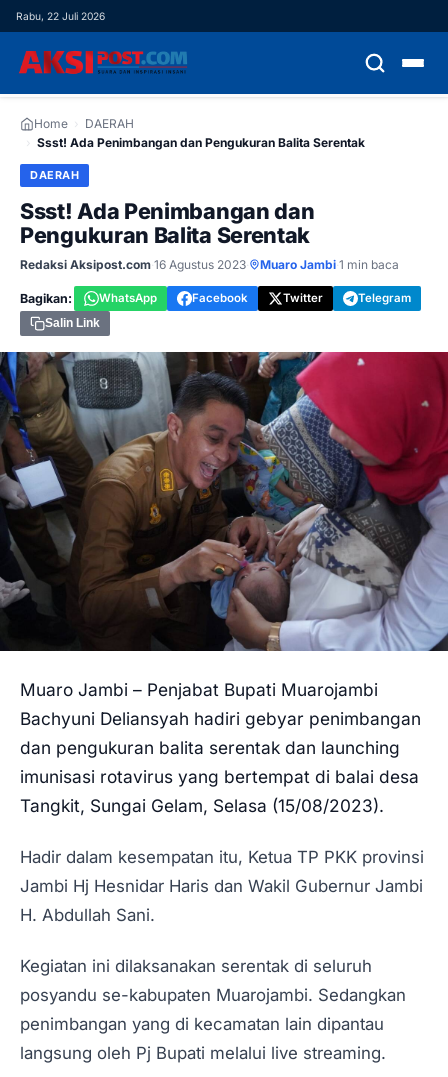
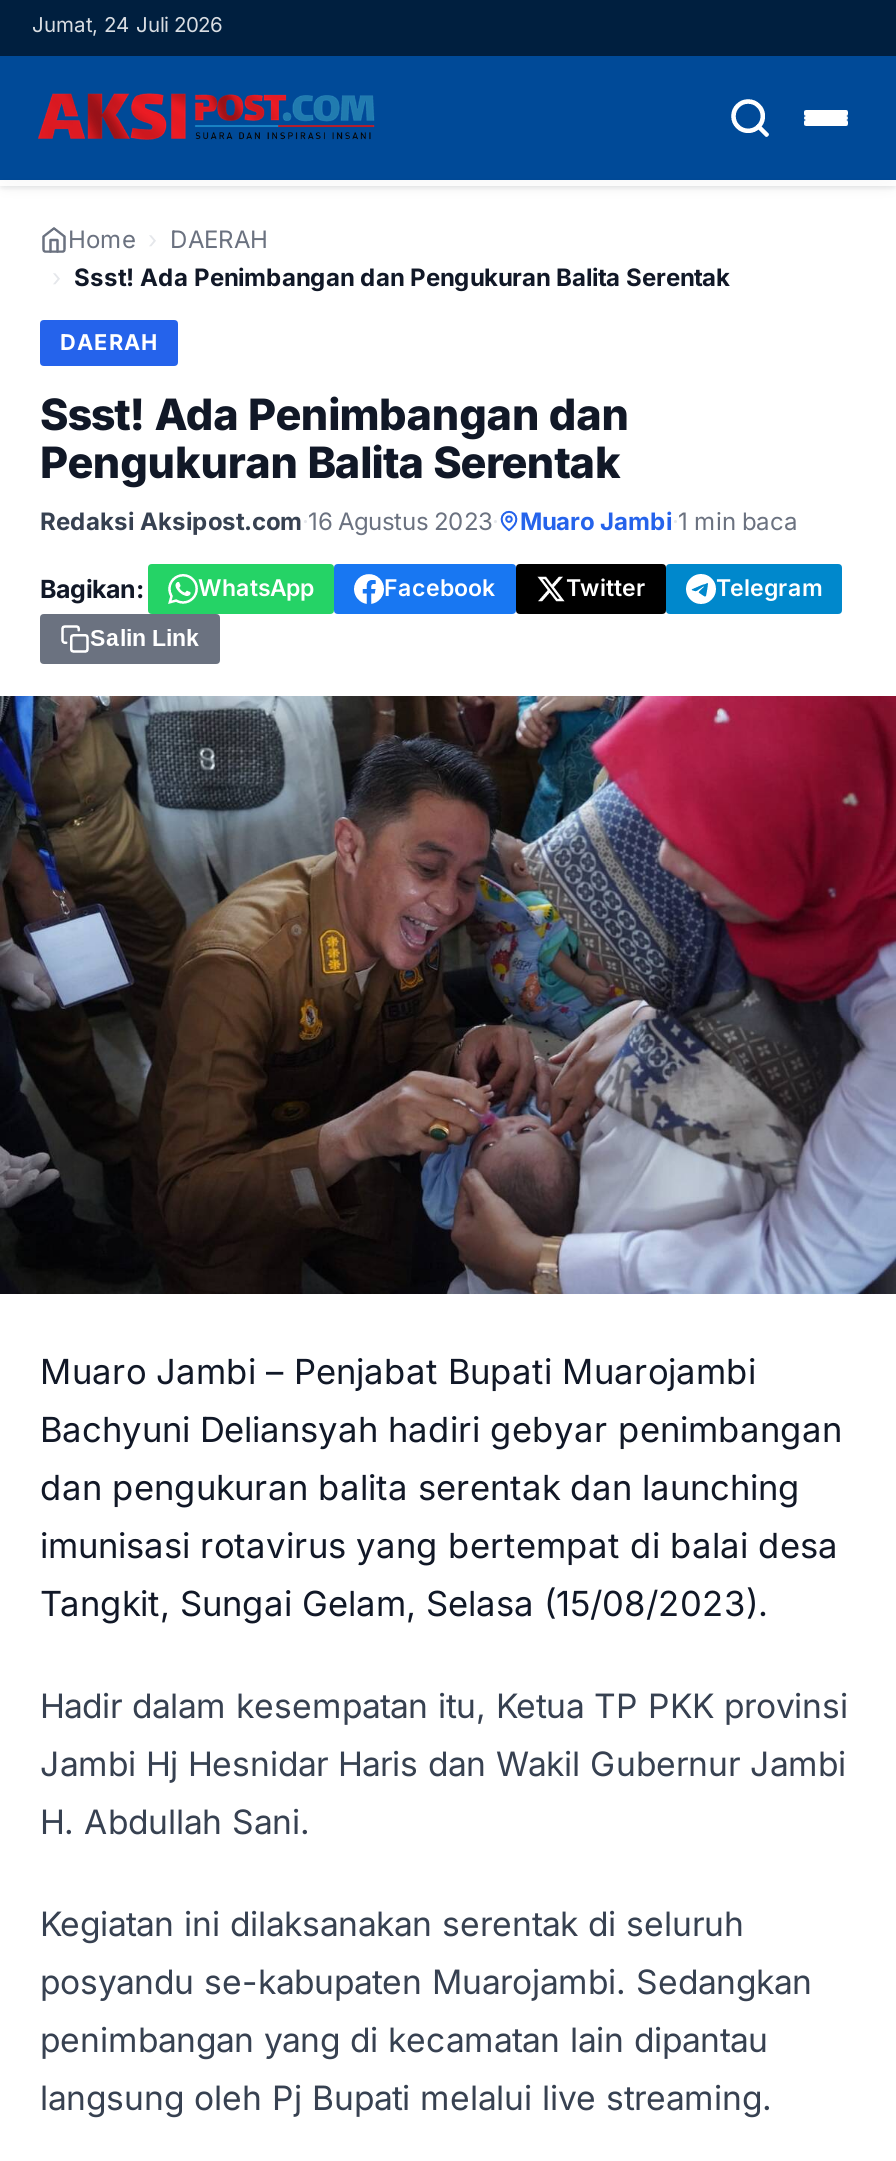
[16,10,105,22] Rabu, 22 Juli 2026 -> [32,12,222,36] Jumat, 24 Juli 2026

